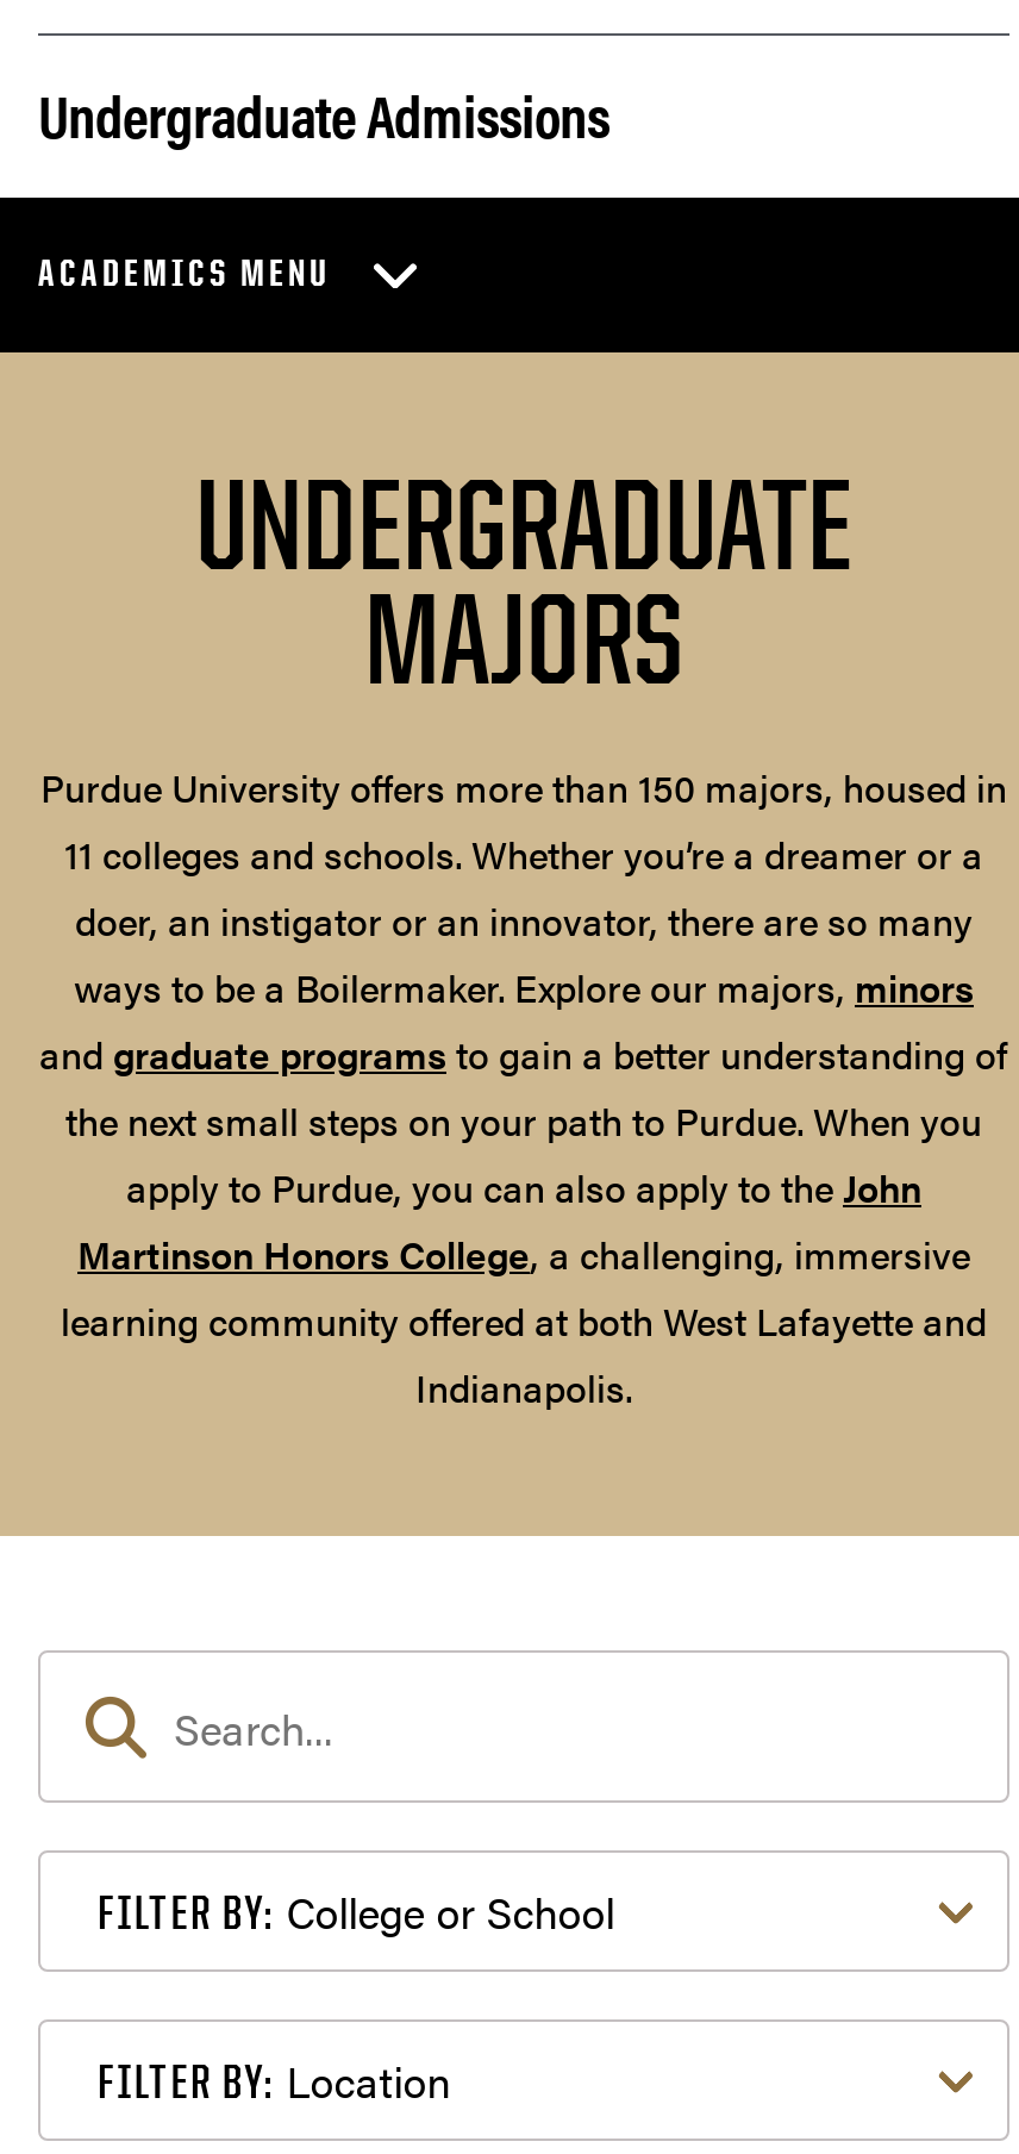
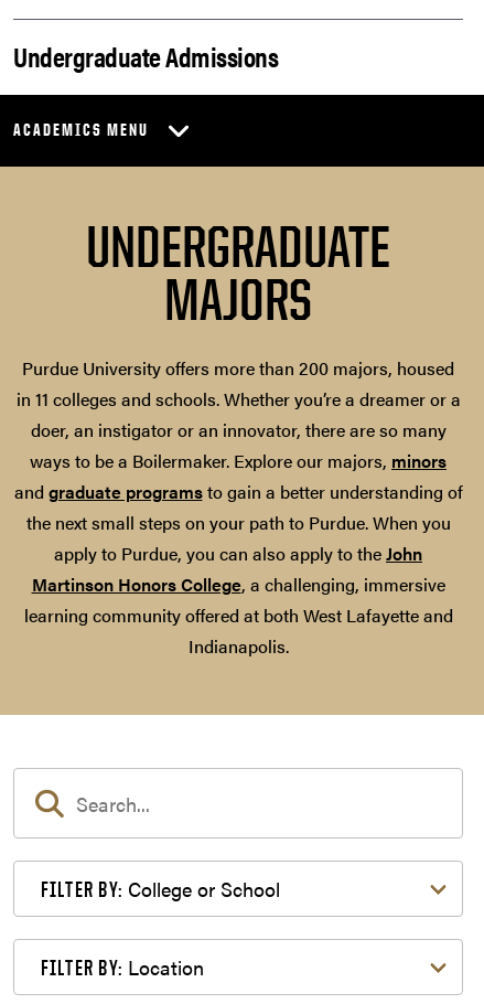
[40,760,1007,882] Purdue University offers more than 150 majors, housed in | 11 colleges and schools. Whether you’re a dreamer or a -> [16,355,460,412] Purdue University offers more than 200 majors, housed | in 11 colleges and schools. Whether you’re a dreamer or a

